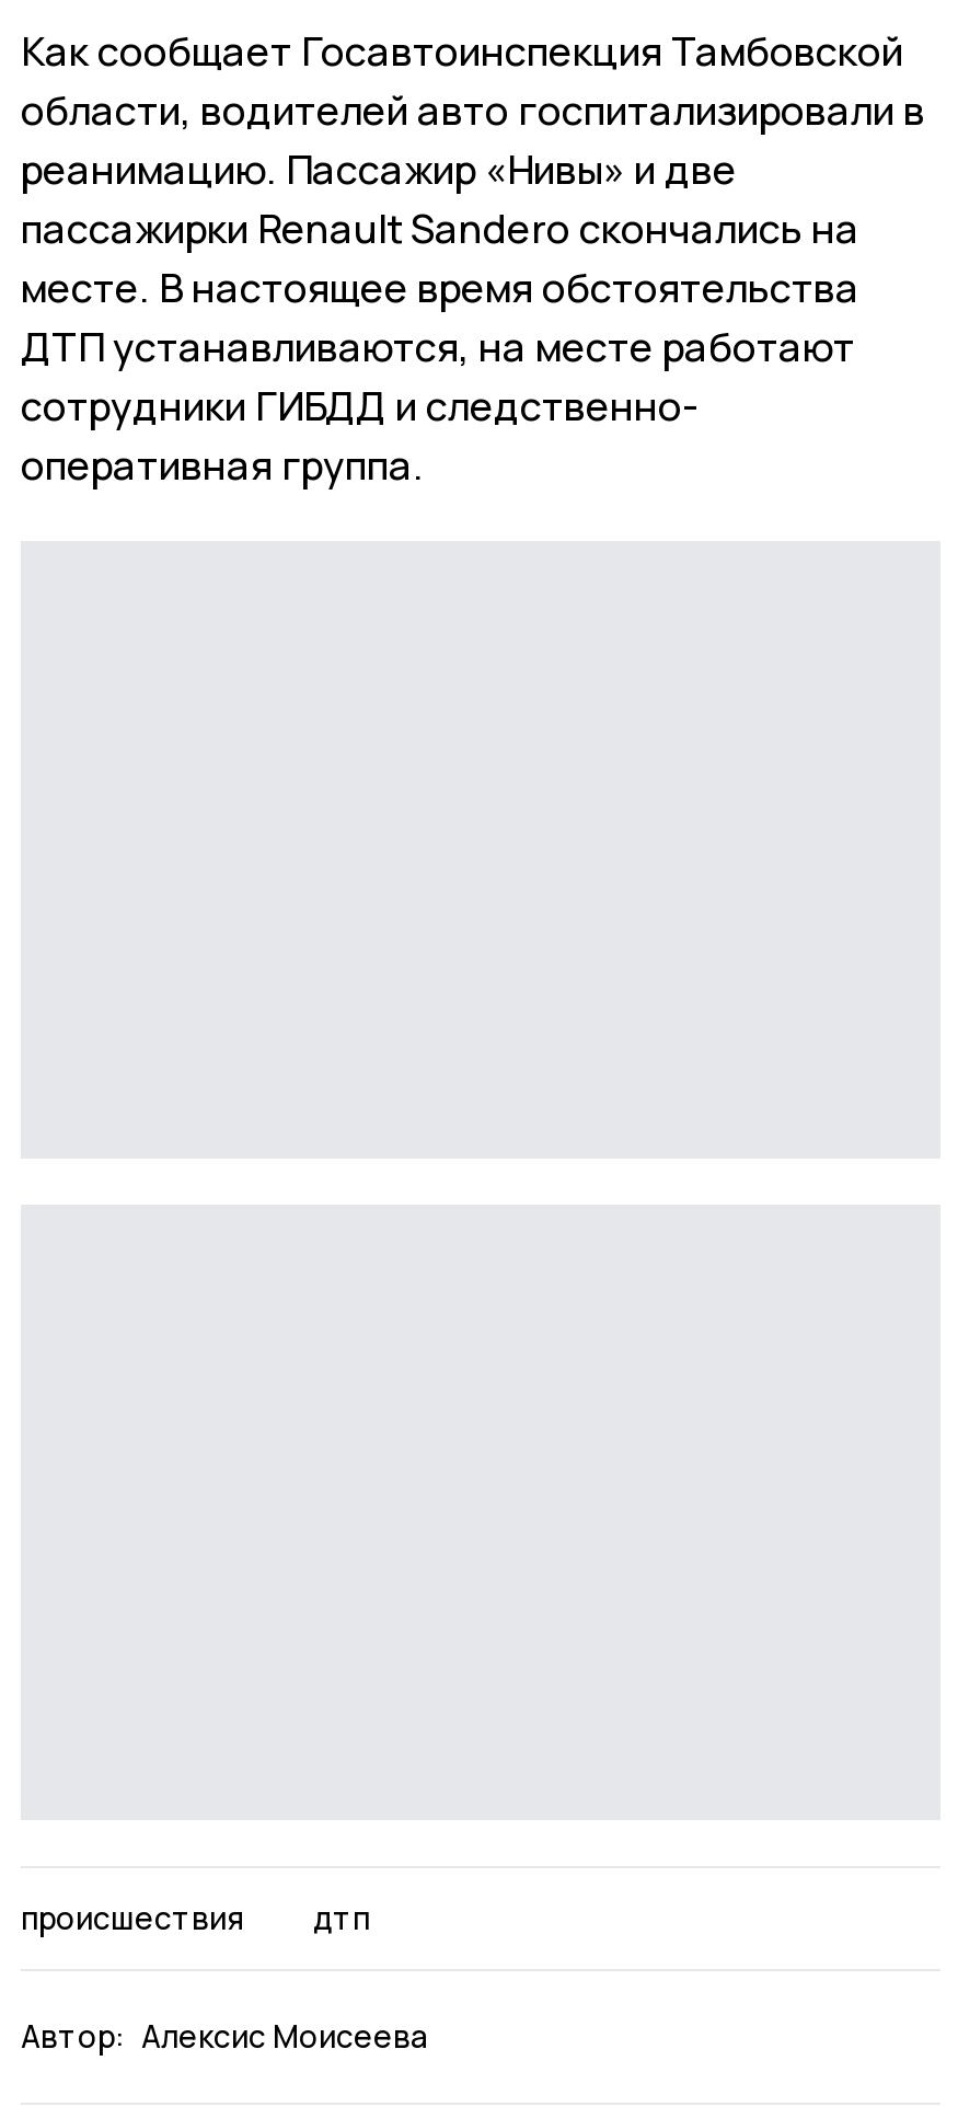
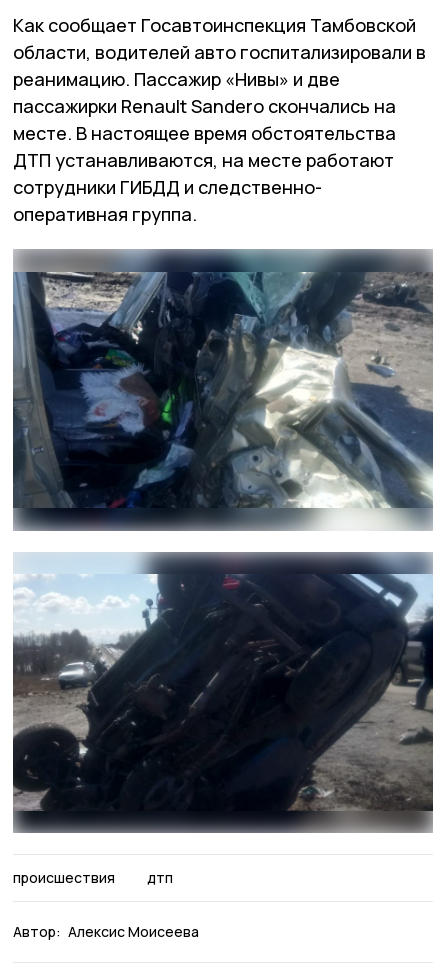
none -> [12,249,434,531] [image]
none -> [12,552,434,833] [image]

